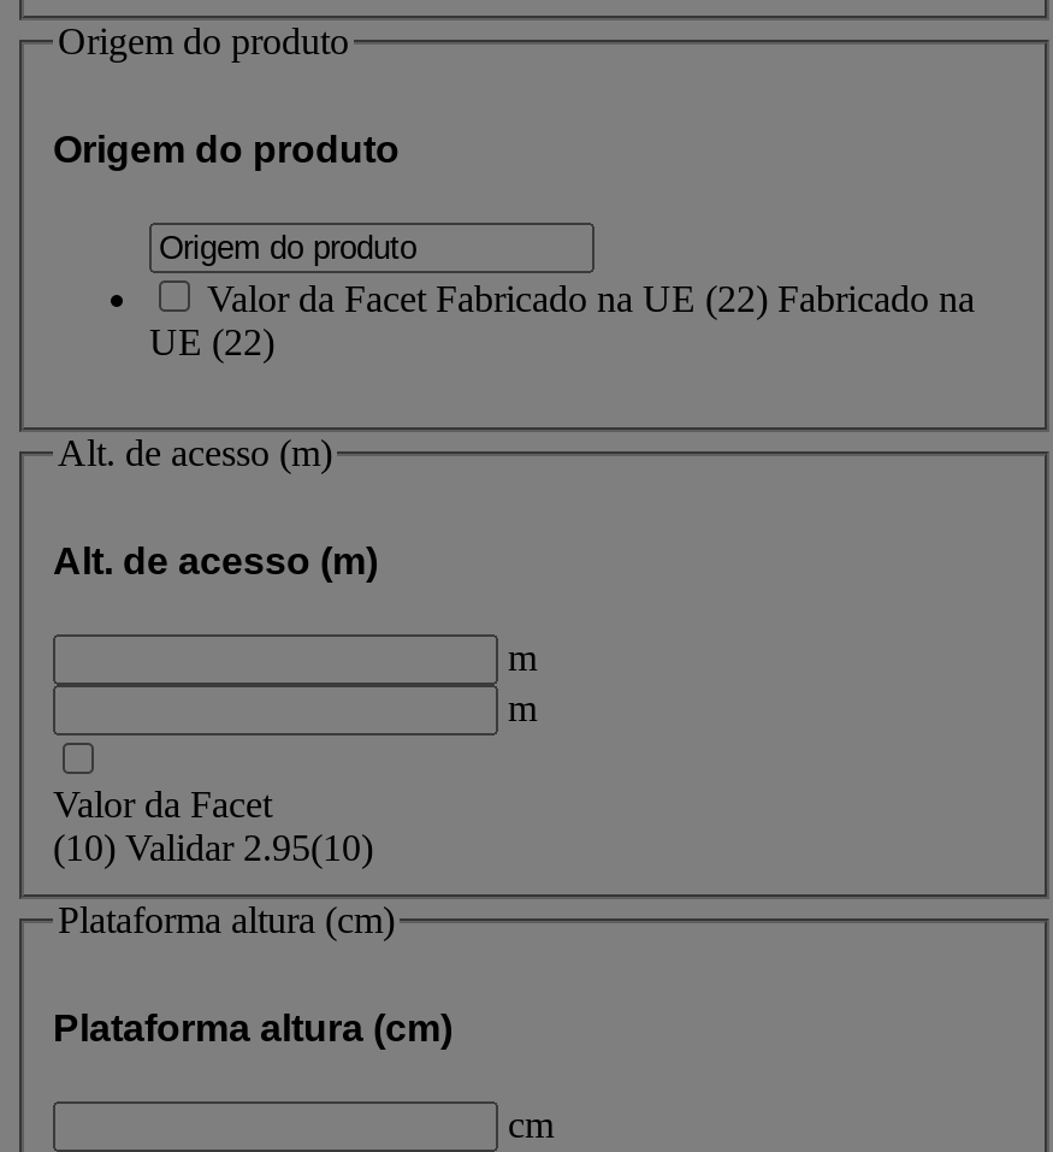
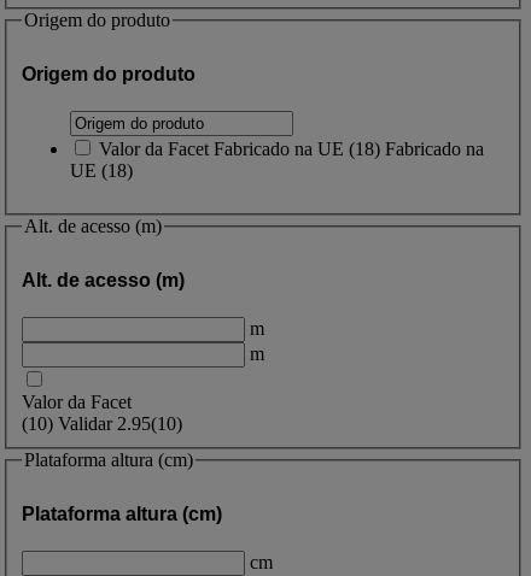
[207,279,975,319] Valor da Facet Fabricado na UE (22) Fabricado na -> [99,139,484,159] Valor da Facet Fabricado na UE (18) Fabricado na
[149,322,274,363] UE (22) -> [70,161,133,181] UE (18)

